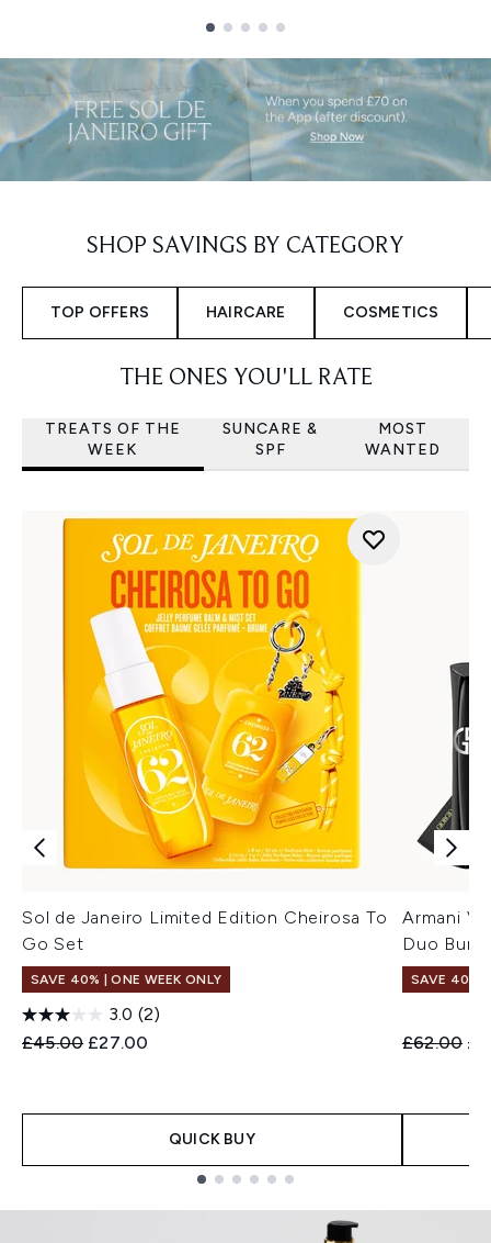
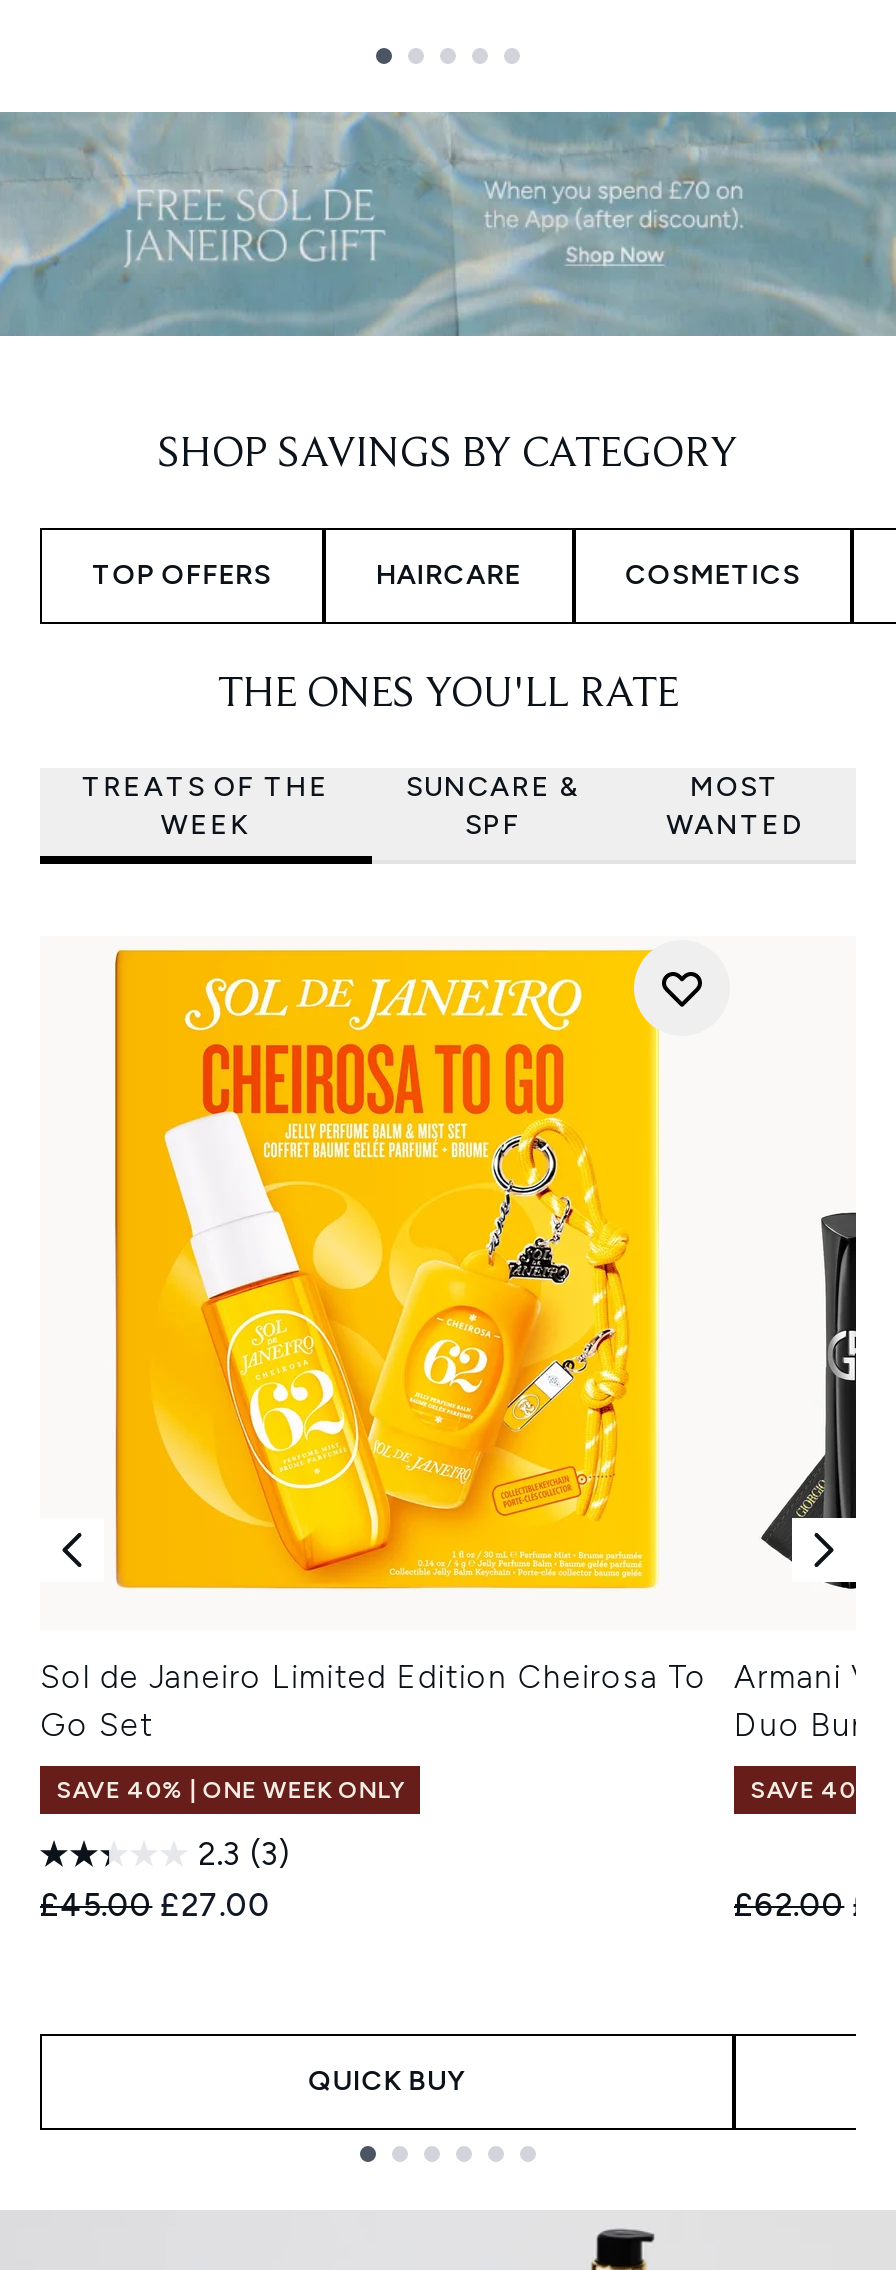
[109,1004,160,1025] 3.0 (2) -> [198,1834,290,1872] 2.3 (3)

